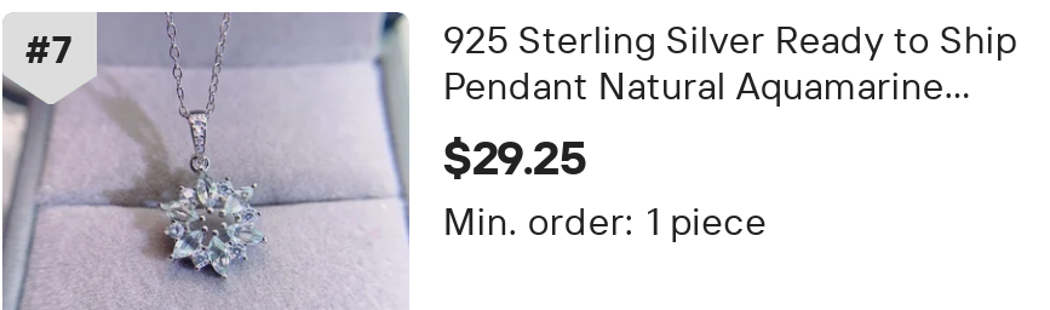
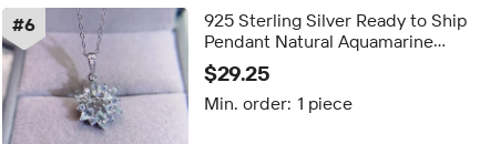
[25,25,74,71] #7 -> [12,14,35,35] #6

